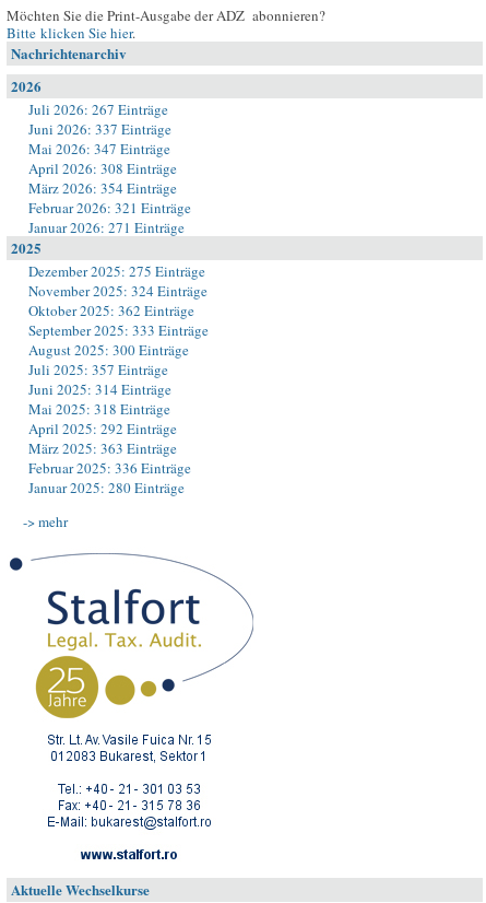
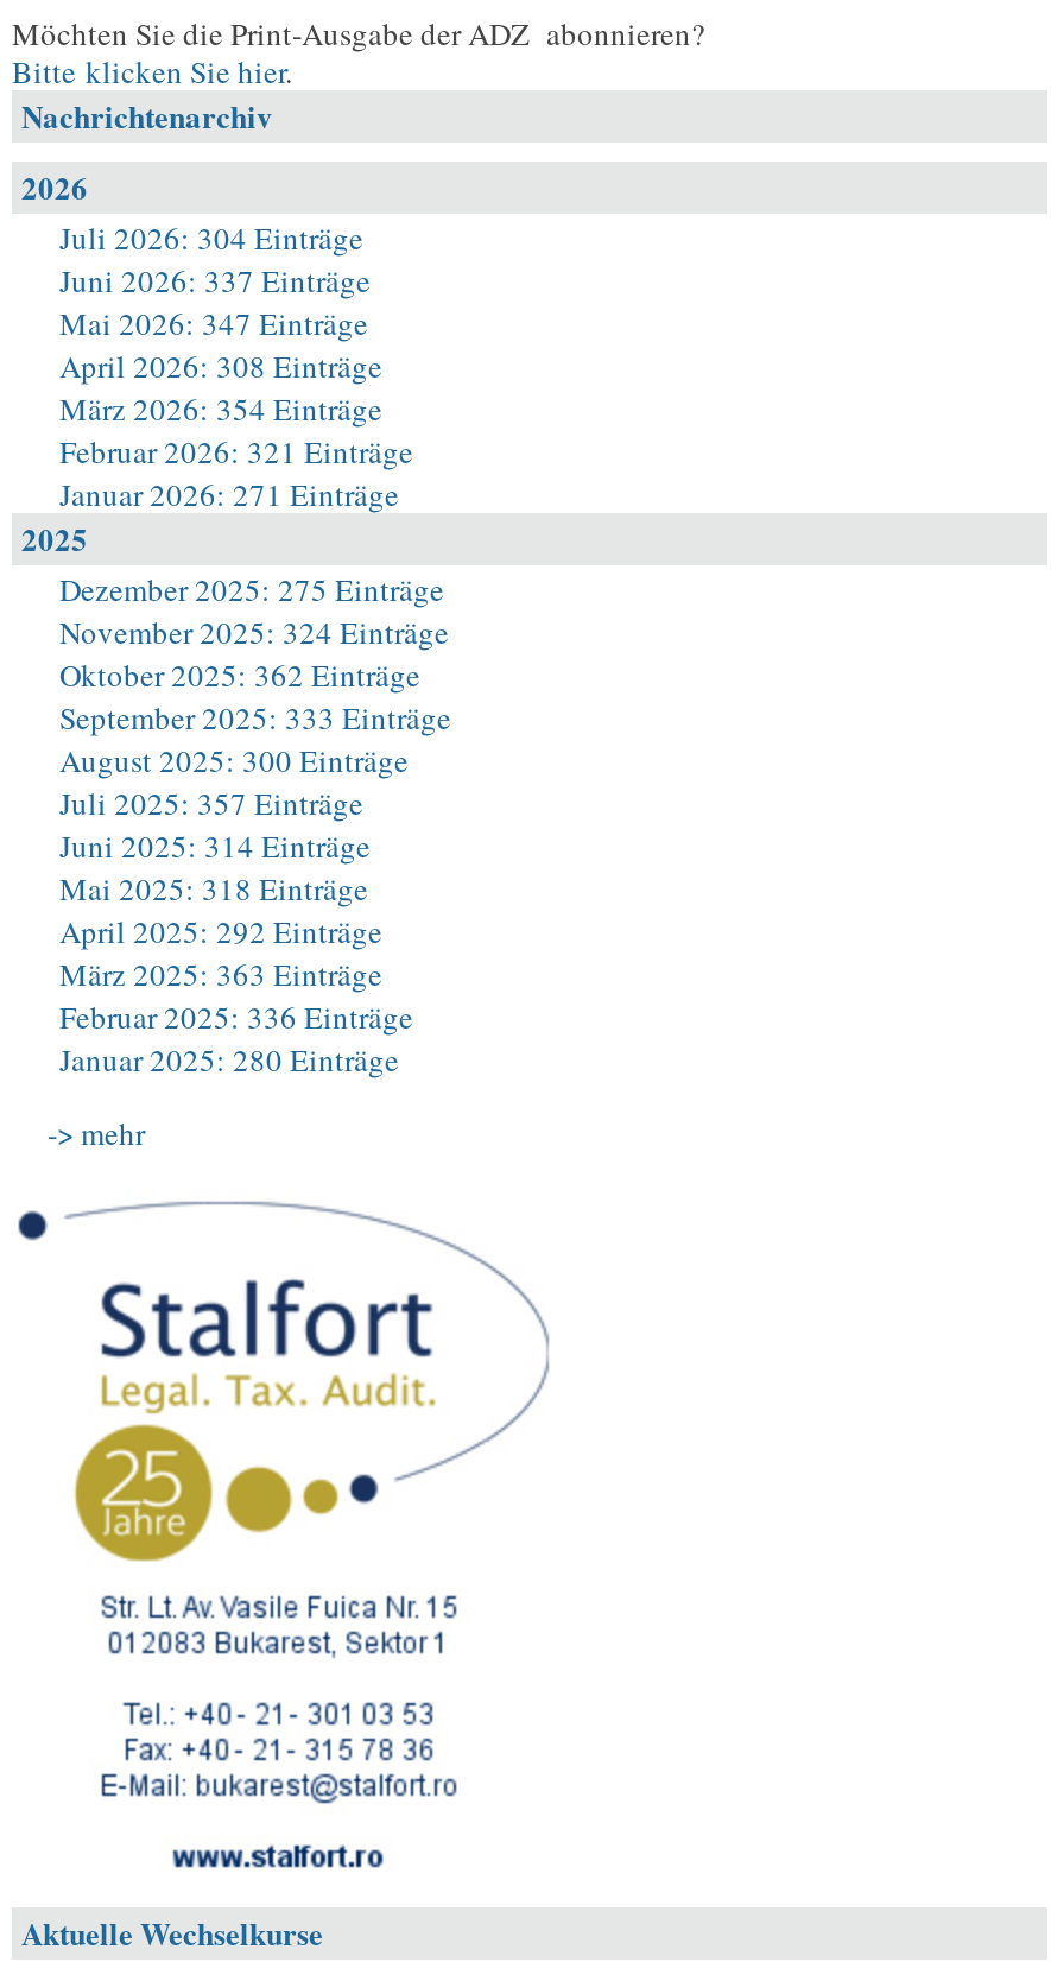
[28,99,168,119] Juli 2026: 267 Einträge -> [59,216,363,259] Juli 2026: 304 Einträge

